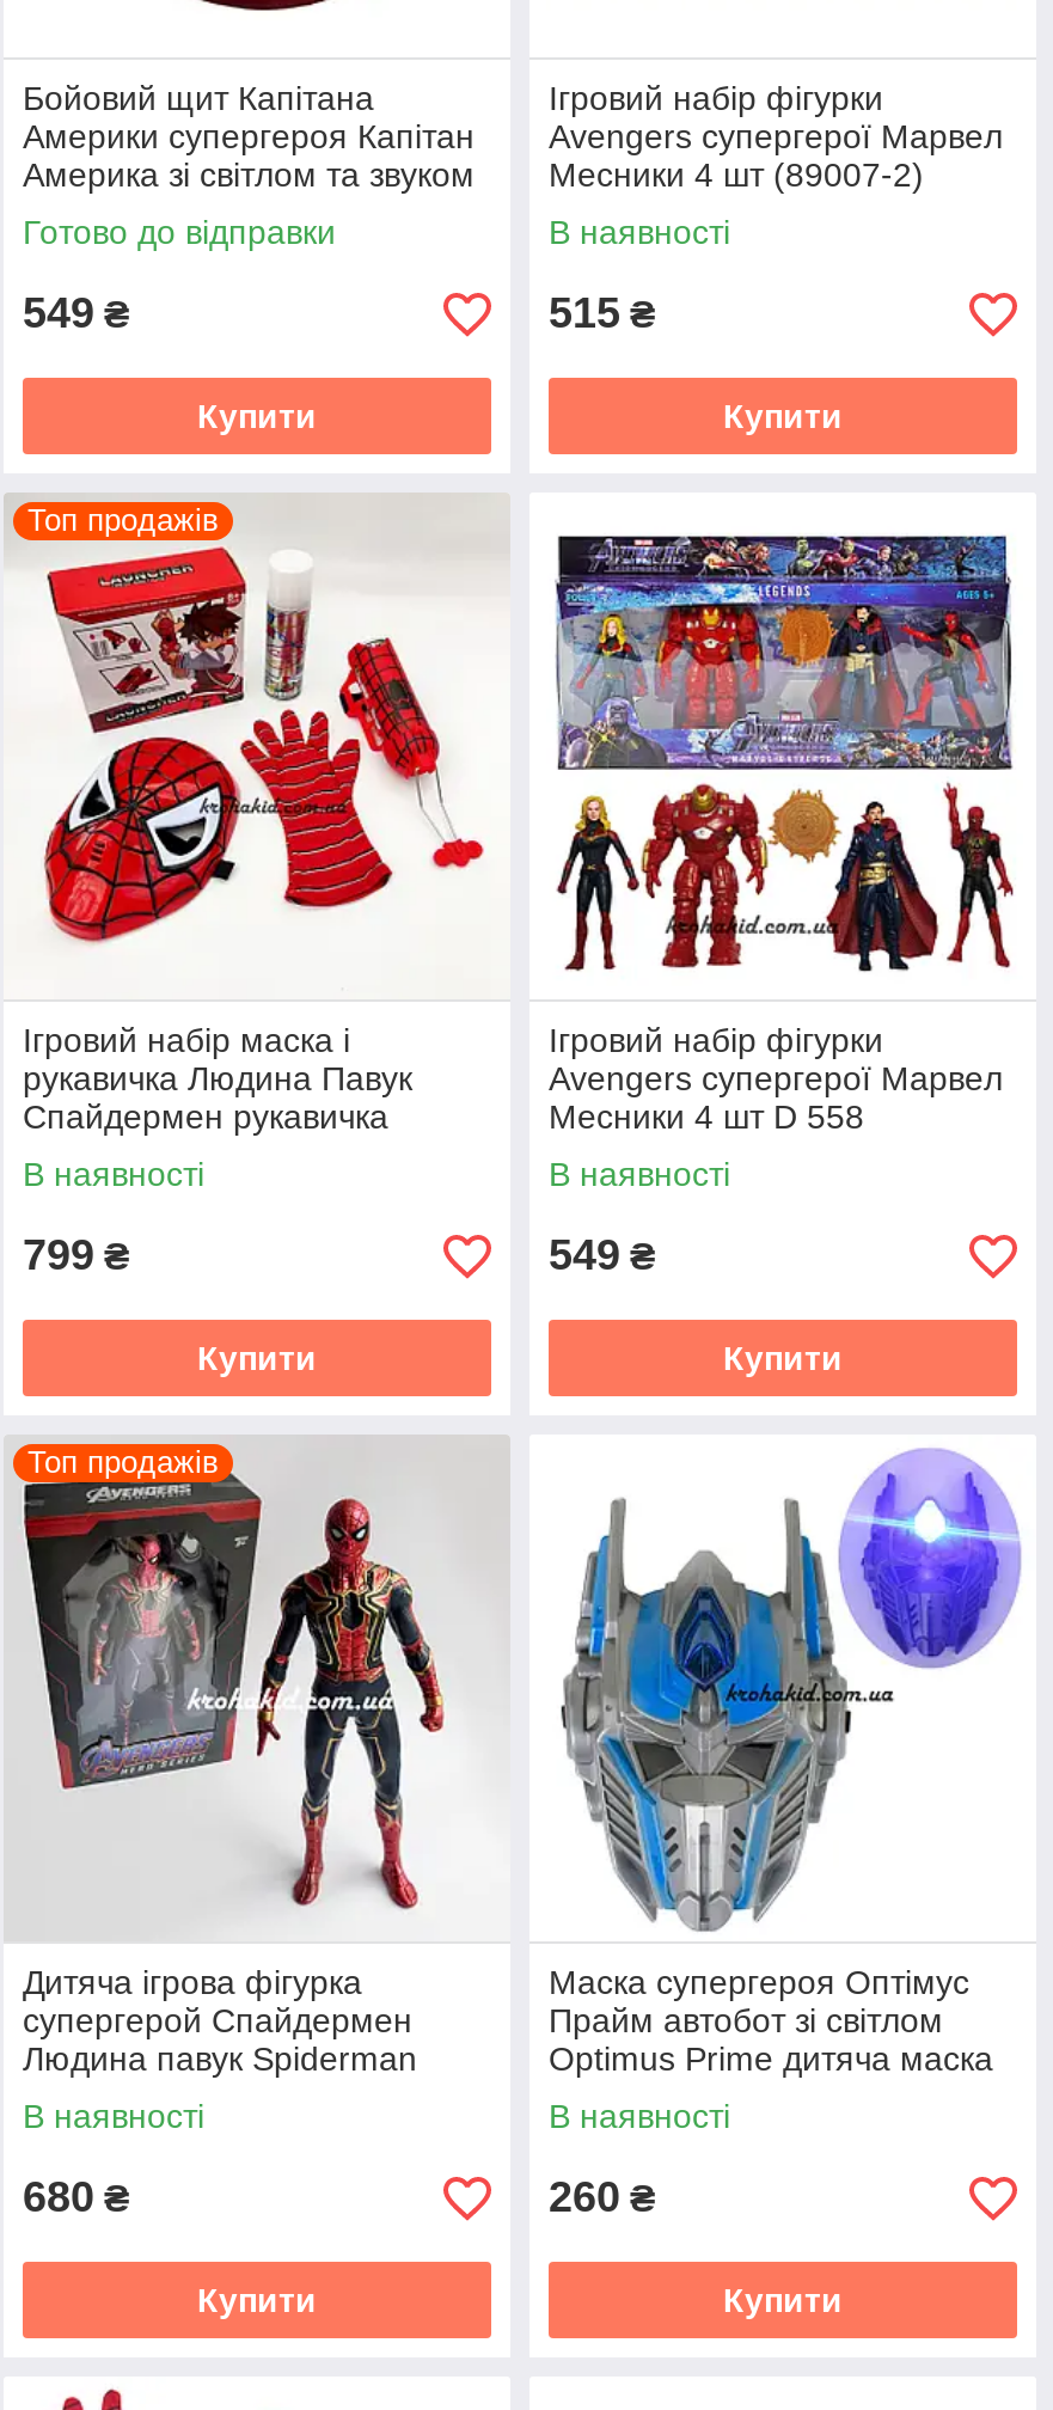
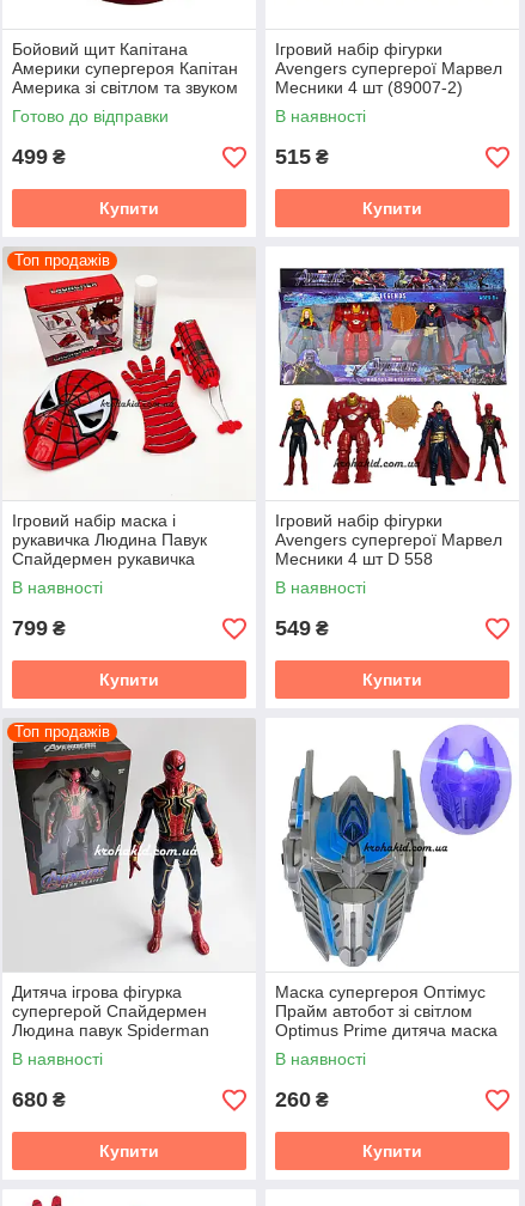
[23,290,130,338] 549 ₴ -> [12,145,66,169] 499 ₴

